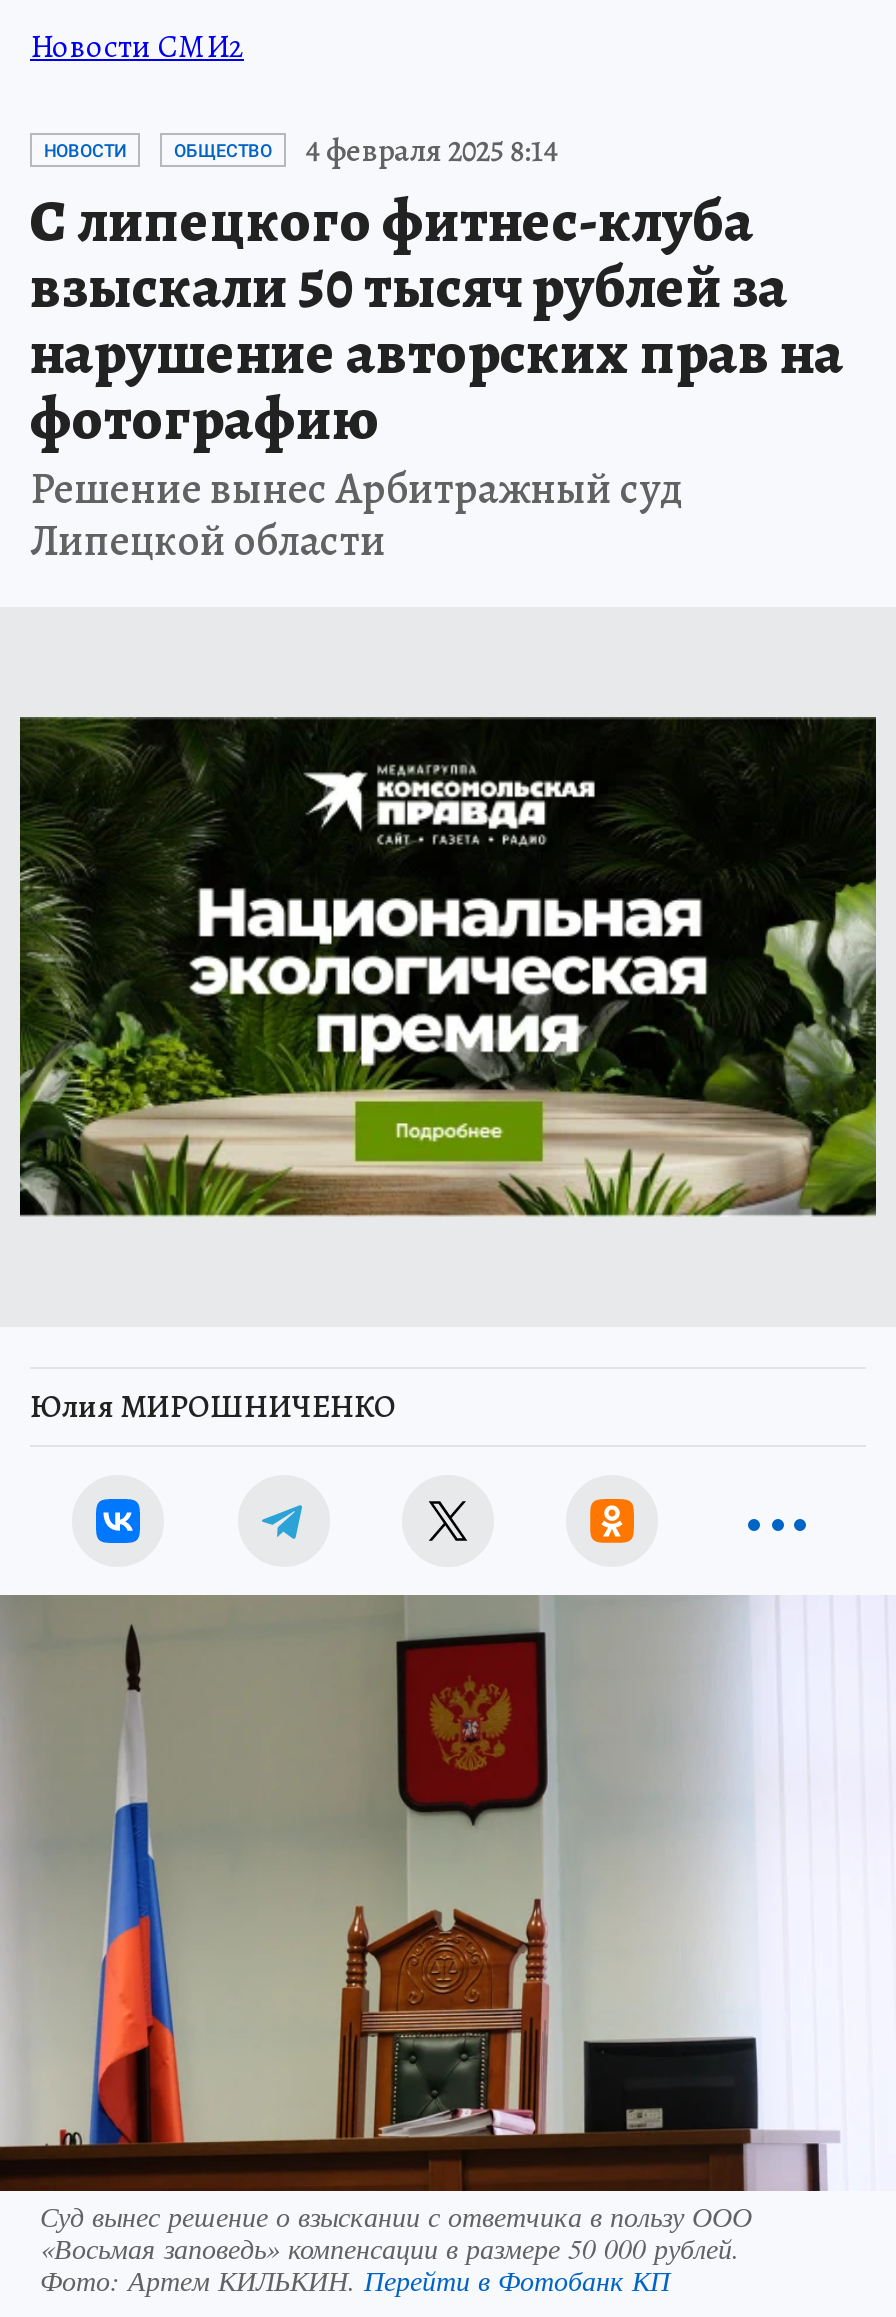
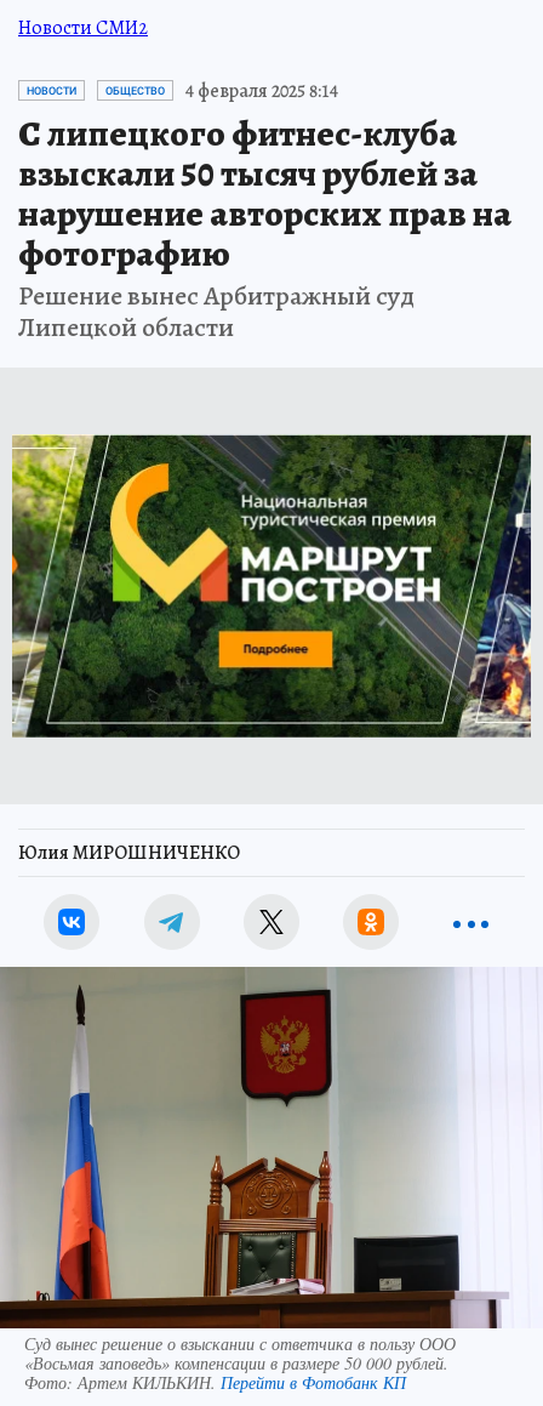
[18,715,878,1217] [image] -> [11,434,532,739] [image]

